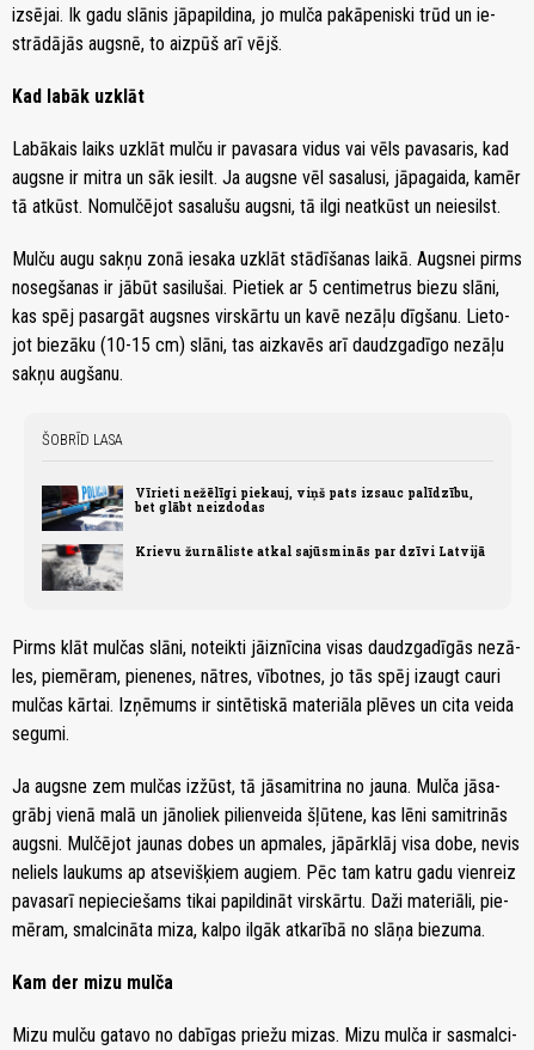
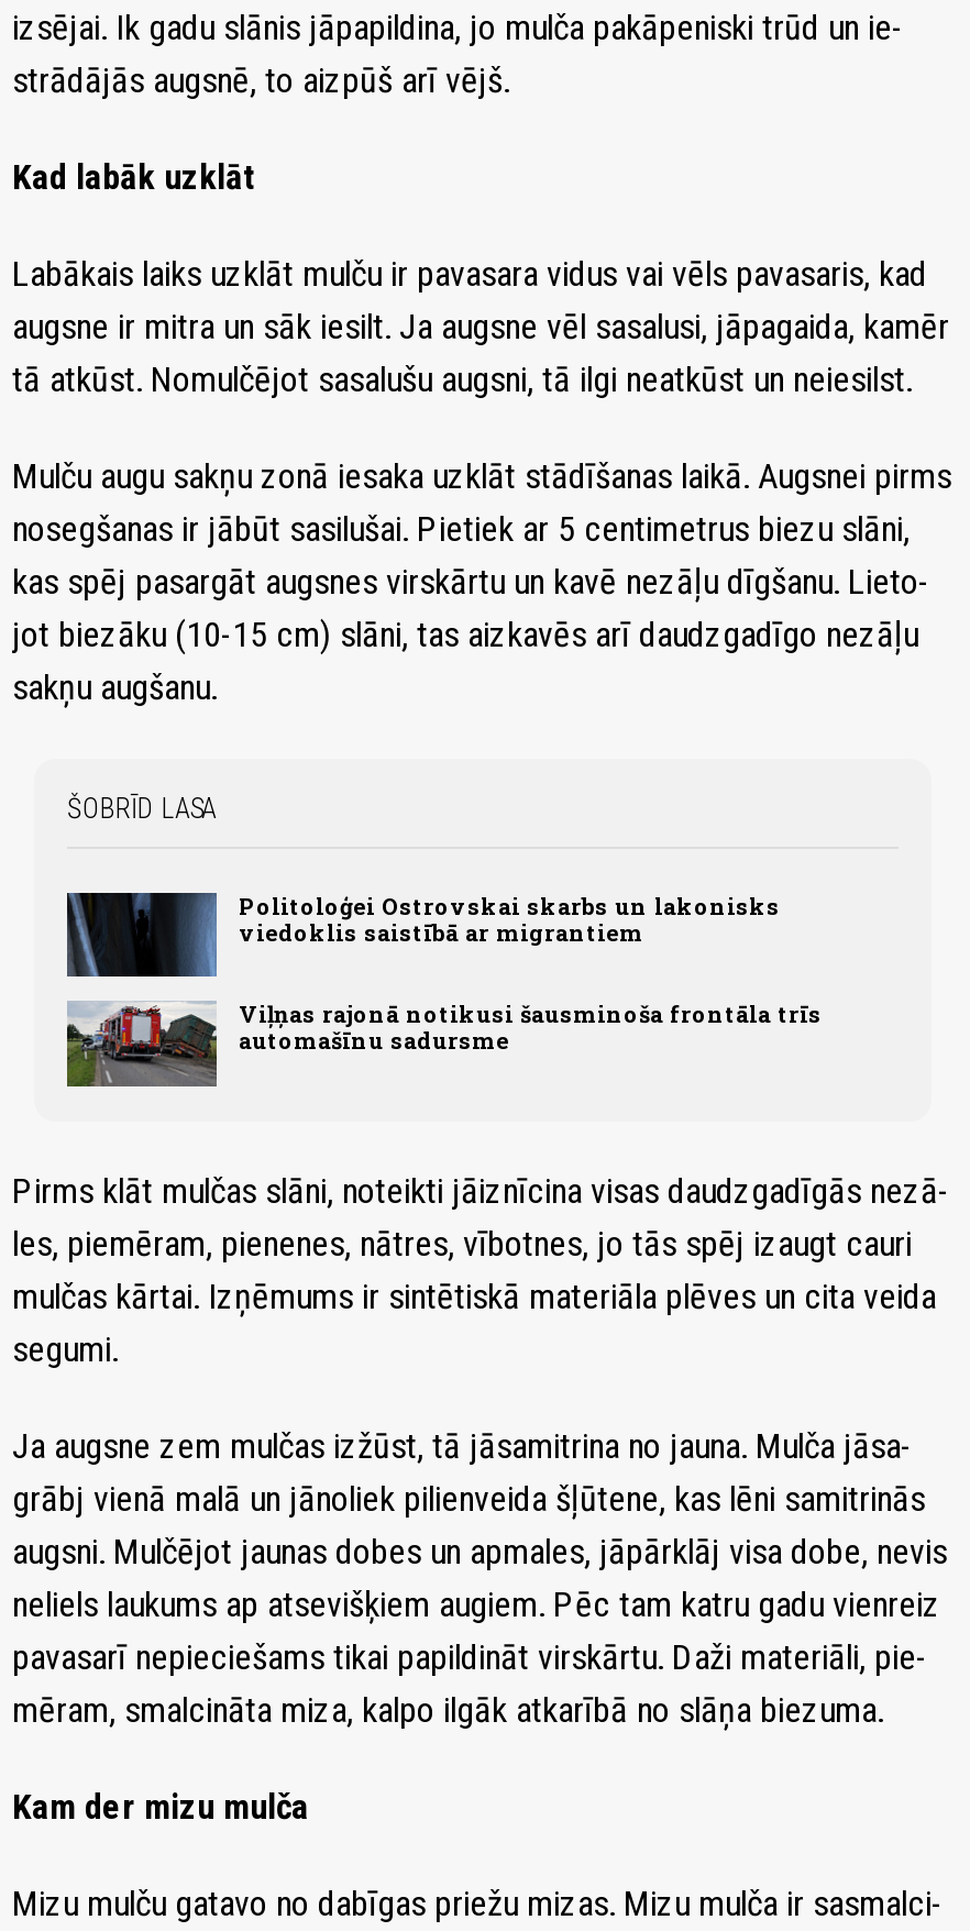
[41,484,473,532] [image] | Vīrieti nežēlīgi piekauj, viņš pats izsauc palīdzību, | bet glābt neizdodas -> [65,891,780,979] [image] | Politoloģei Ostrovskai skarbs un lakonisks | viedoklis saistībā ar migrantiem
[41,543,485,591] [image] | Krievu žurnāliste atkal sajūsminās par dzīvi Latvijā -> [67,999,822,1086] [image] | Viļņas rajonā notikusi šausminoša frontāla trīs | automašīnu sadursme

